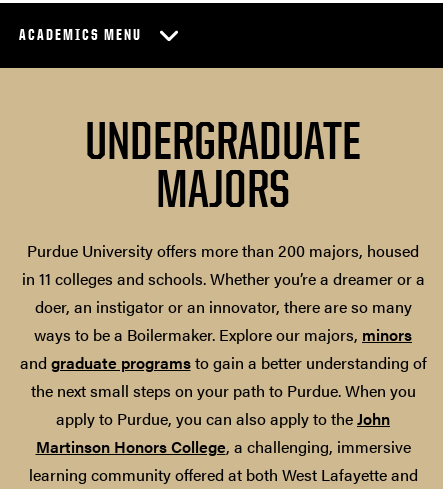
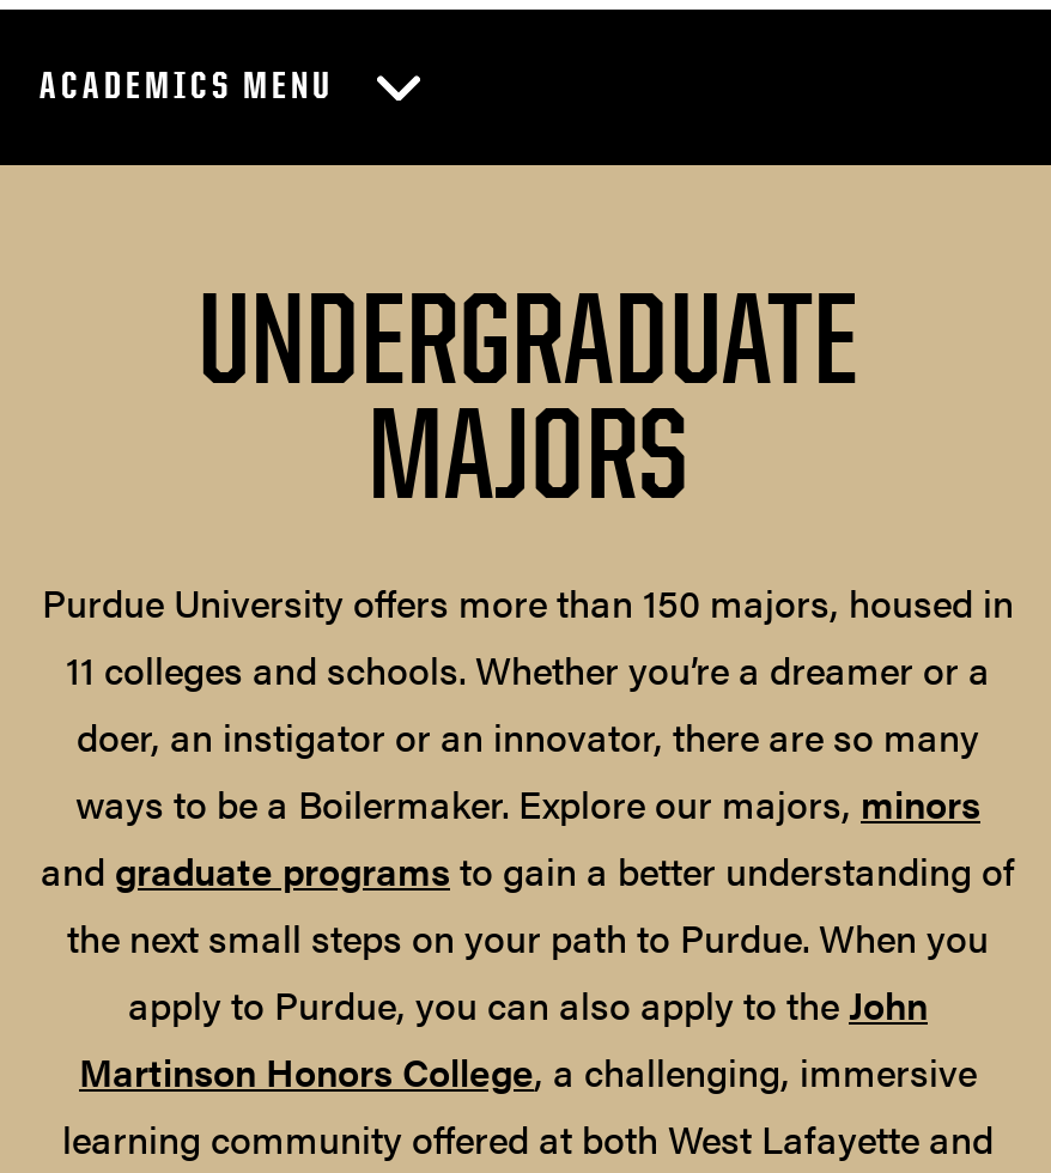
[21,239,424,290] Purdue University offers more than 200 majors, housed | in 11 colleges and schools. Whether you’re a dreamer or a -> [42,575,1014,697] Purdue University offers more than 150 majors, housed in | 11 colleges and schools. Whether you’re a dreamer or a

